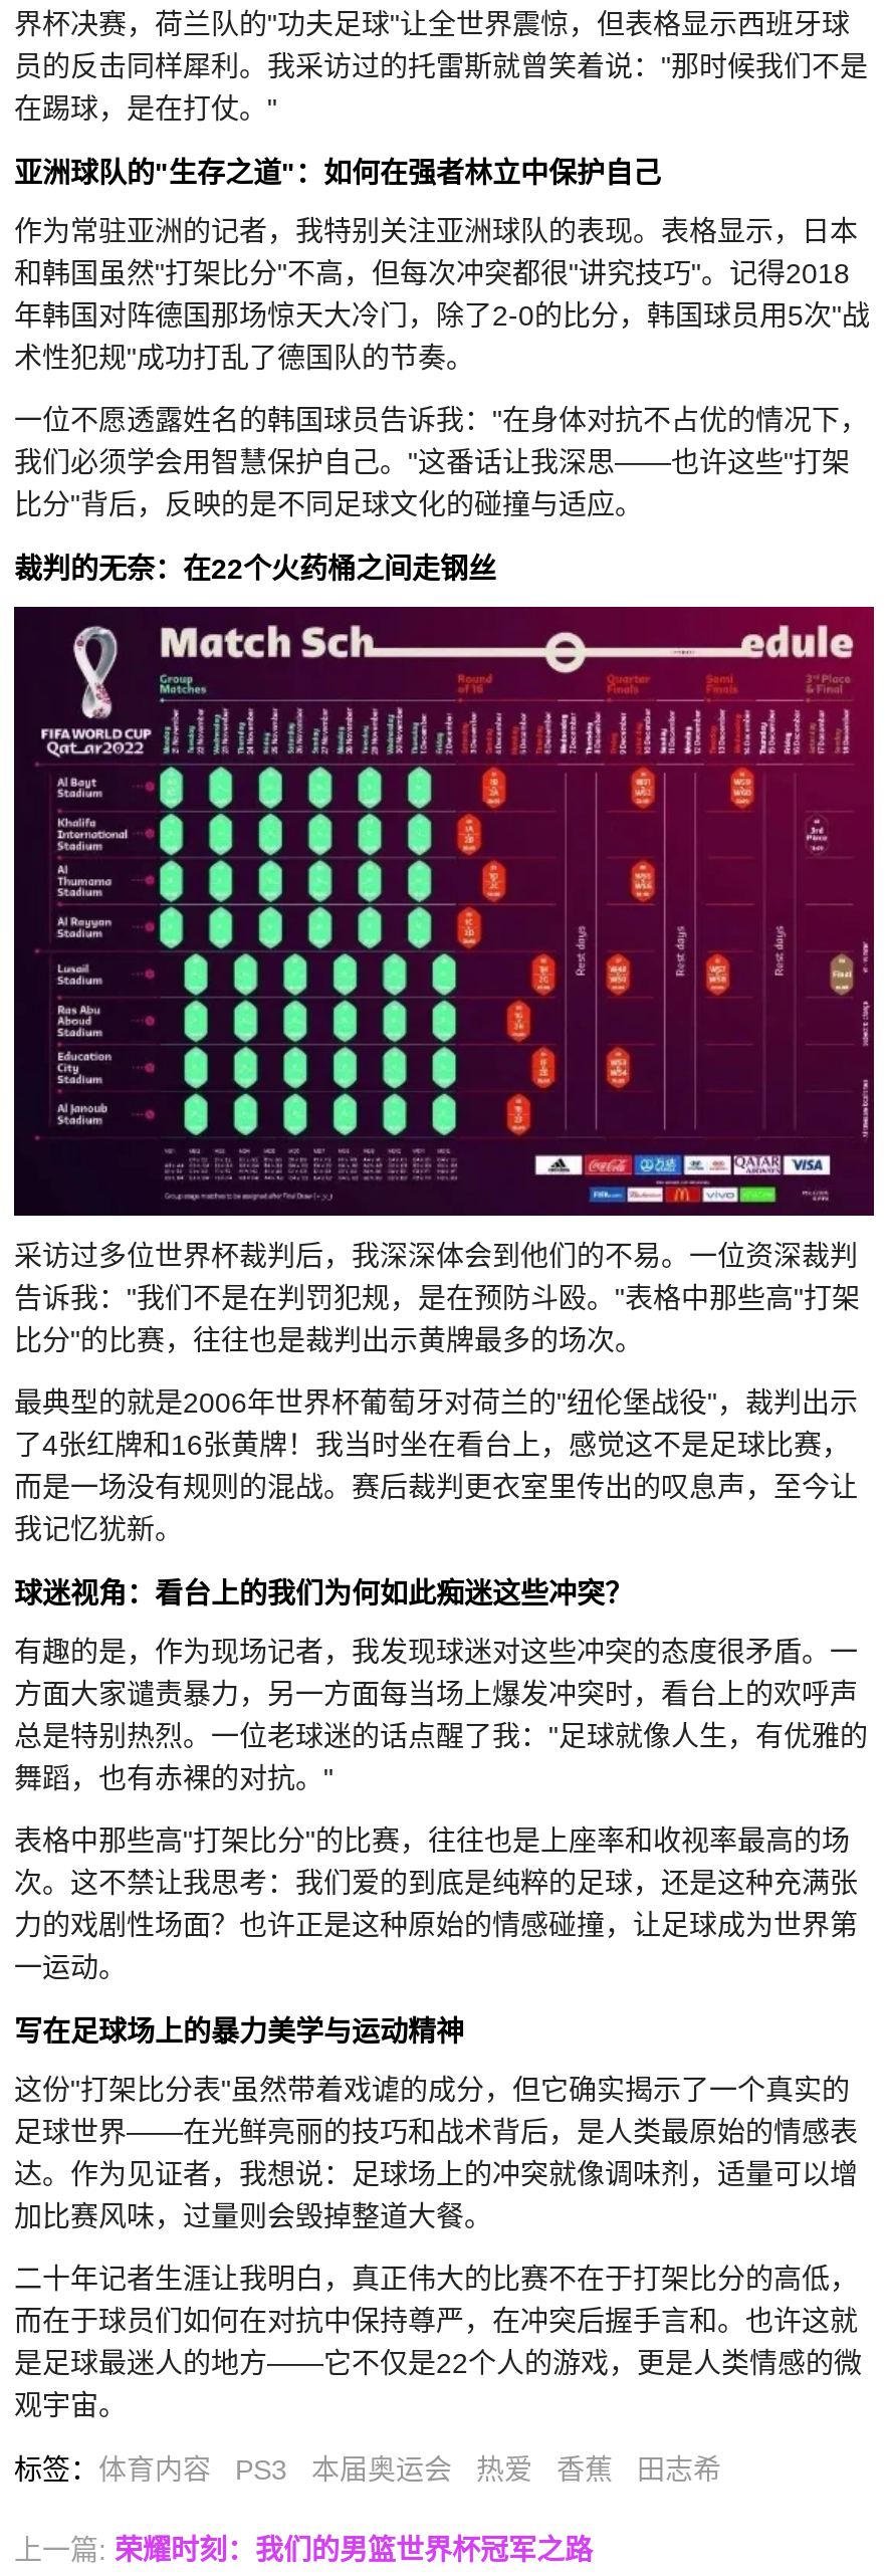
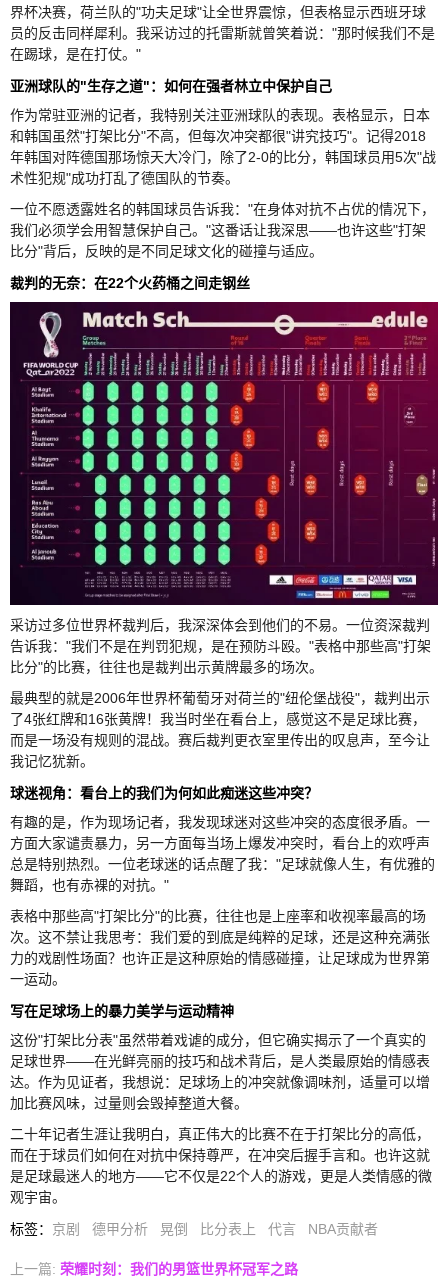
[14,2452,721,2485] 标签：体育内容 | PS3 | 本届奥运会 | 热爱 | 香蕉 | 田志希 -> [10,1220,378,1236] 标签：京剧 | 德甲分析 | 晃倒 | 比分表上 | 代言 | NBA贡献者

